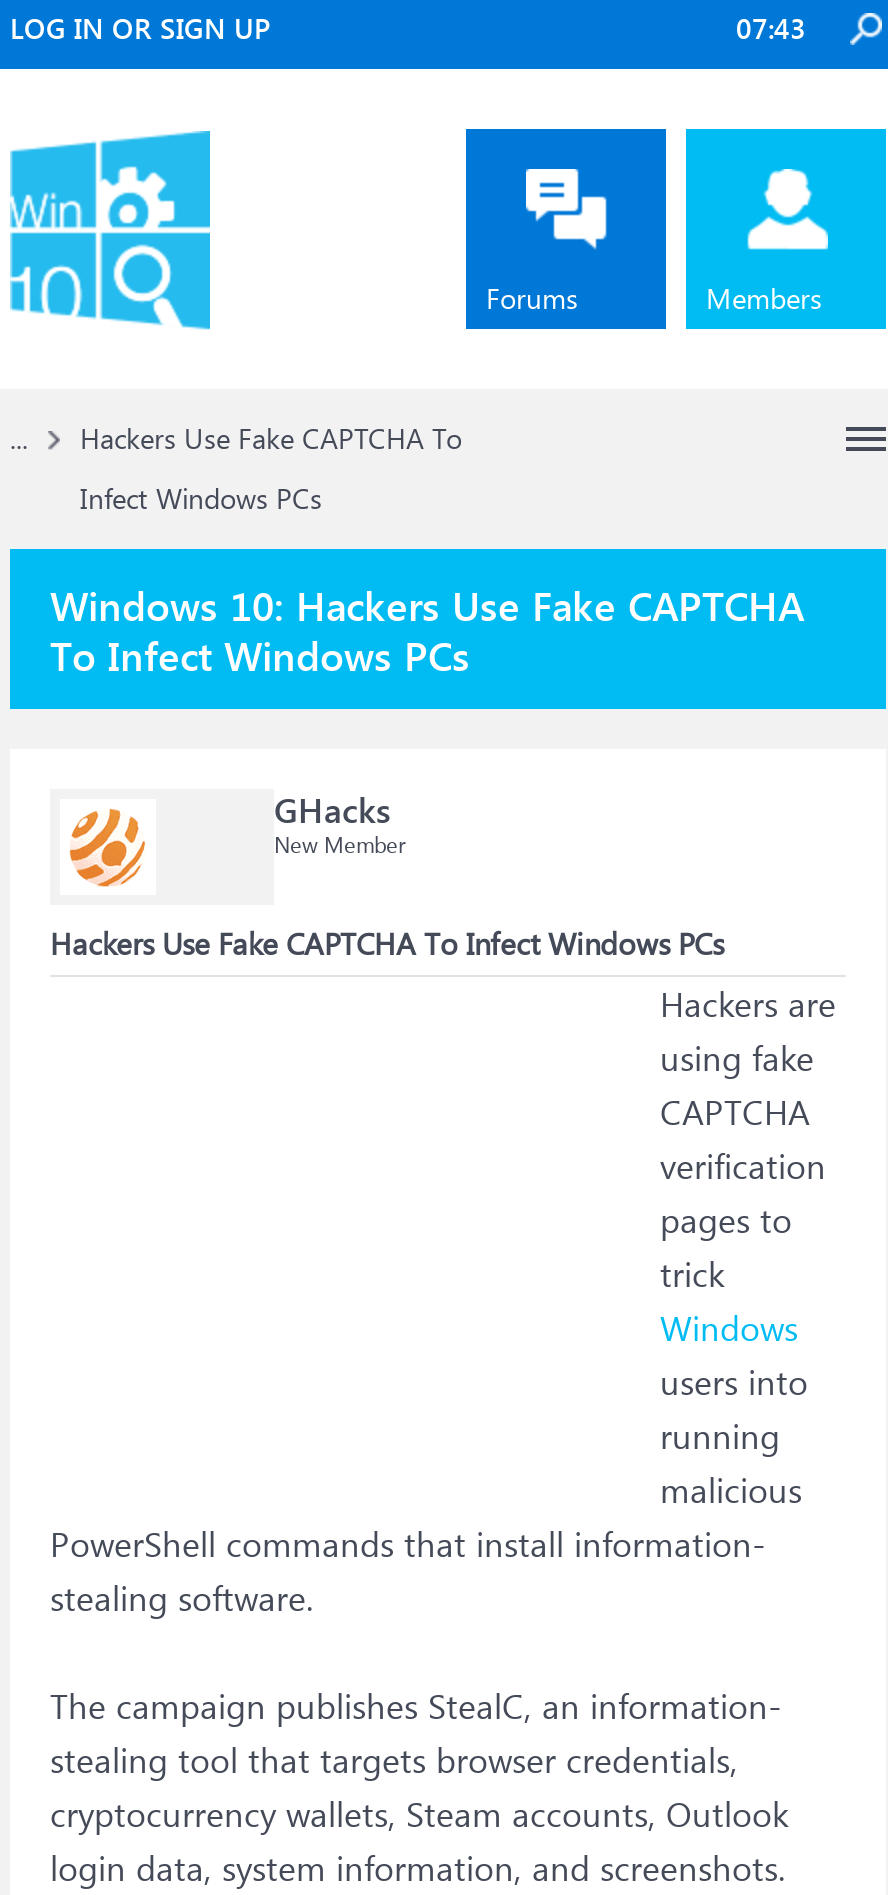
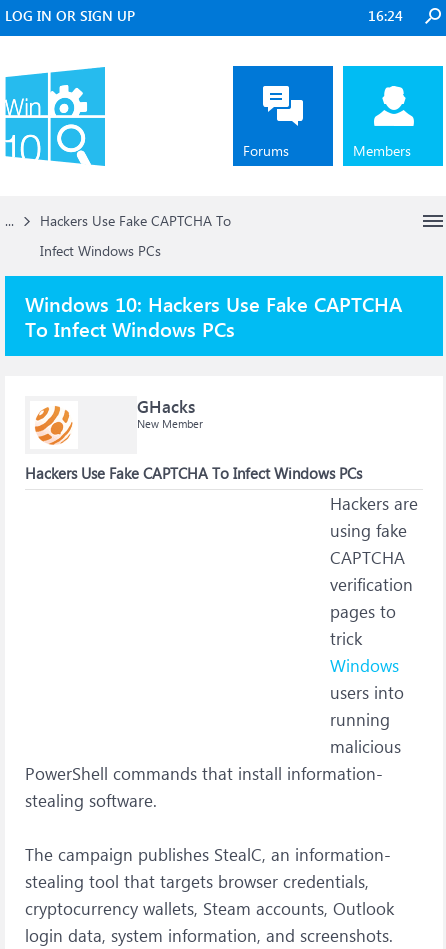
[736,9,806,47] 07:43 -> [368,6,403,25] 16:24

